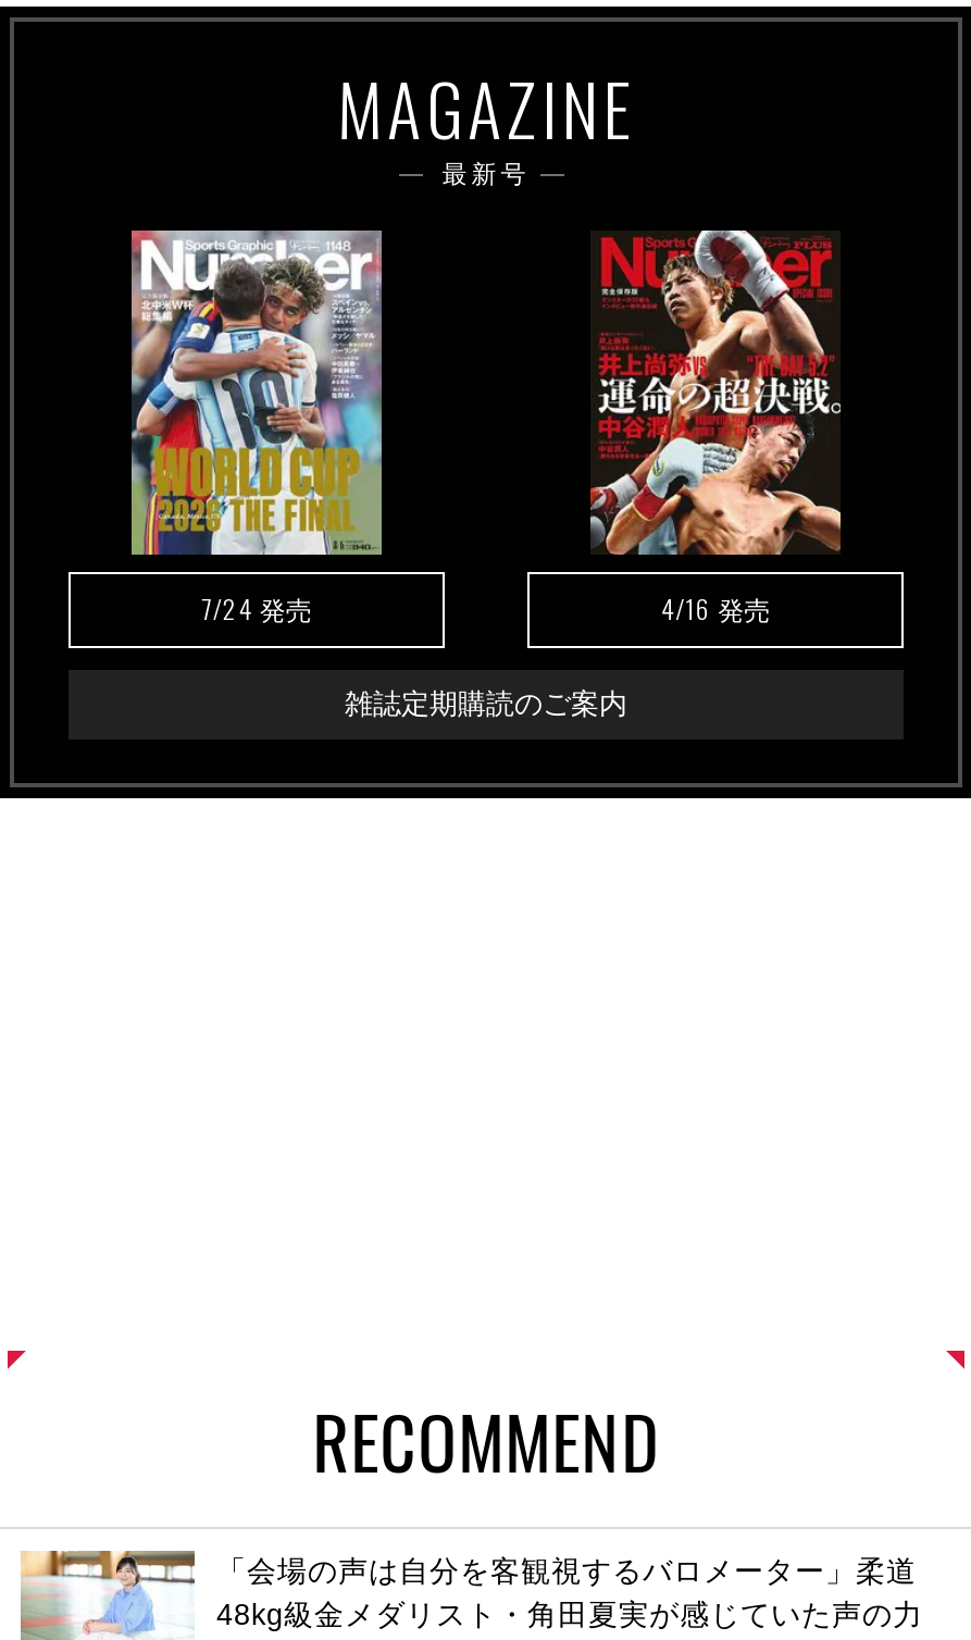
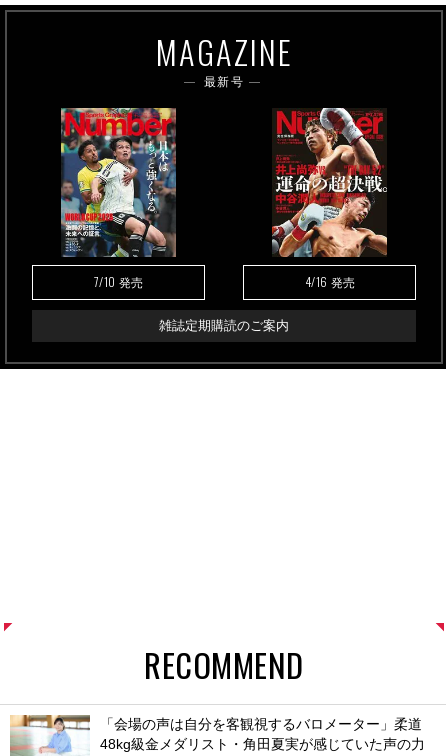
[129,228,384,627] [image] | 7/24発売 -> [61,107,176,290] [image] | 7/10発売

